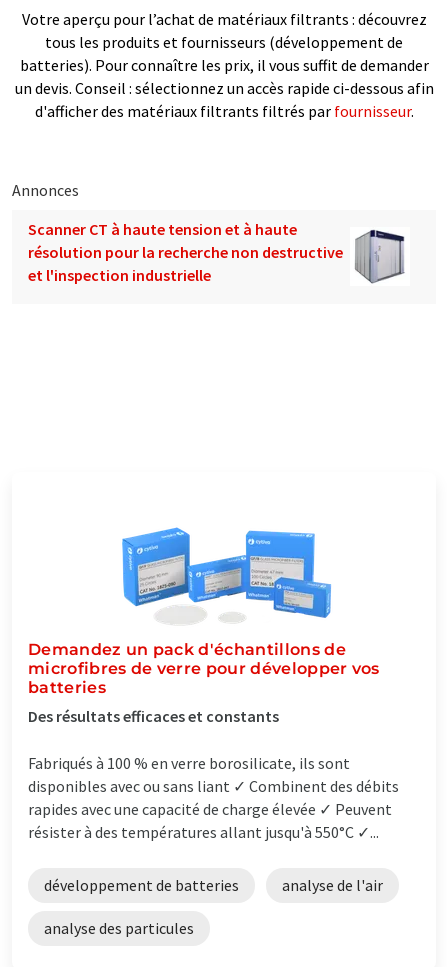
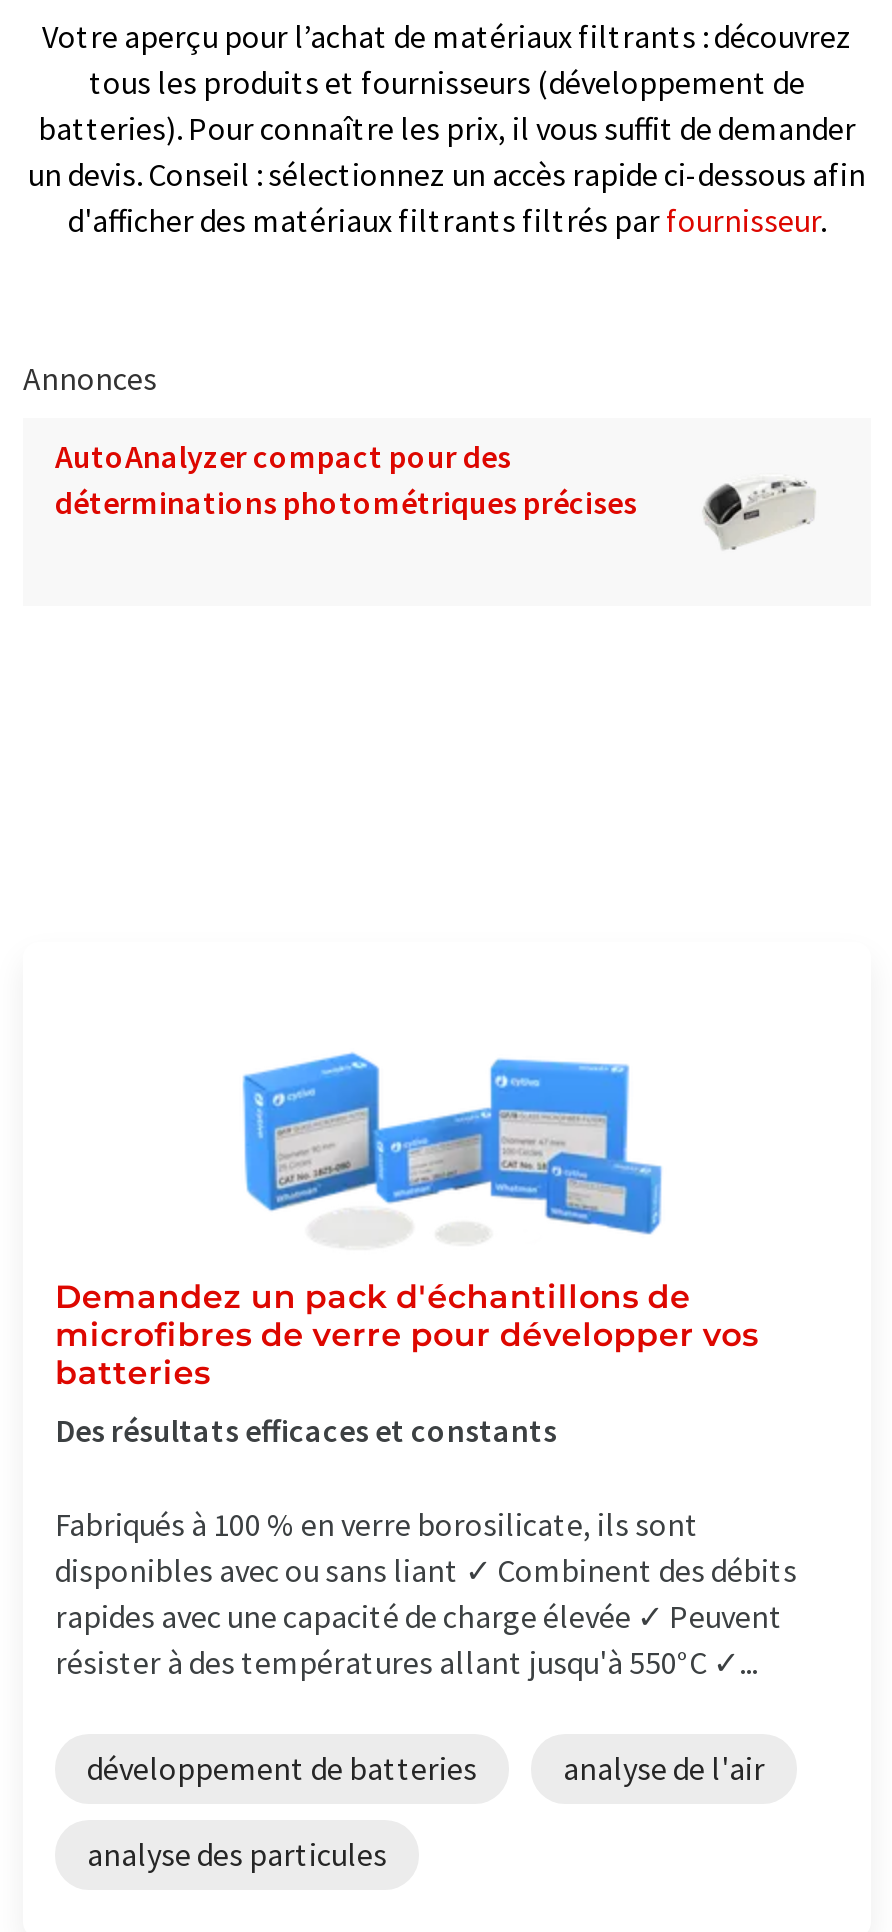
[28,219,408,285] [image] | Scanner CT à haute tension et à haute | résolution pour la recherche non destructive | et l'inspection industrielle -> [55,435,817,564] [image] | AutoAnalyzer compact pour des | déterminations photométriques précises

